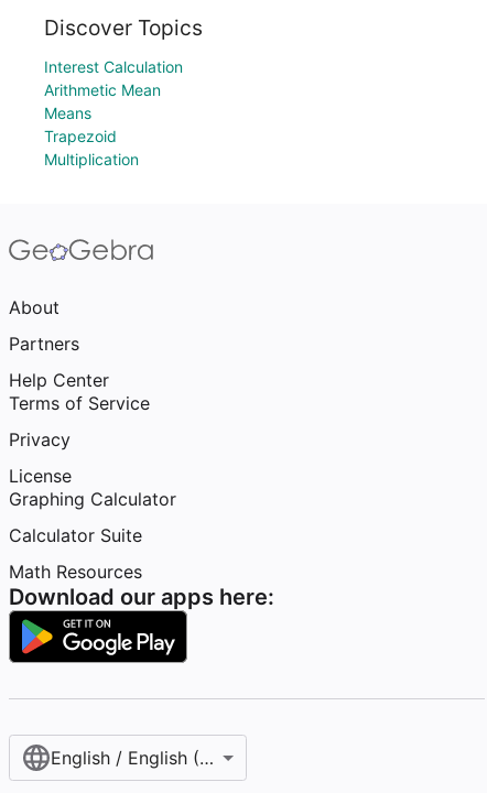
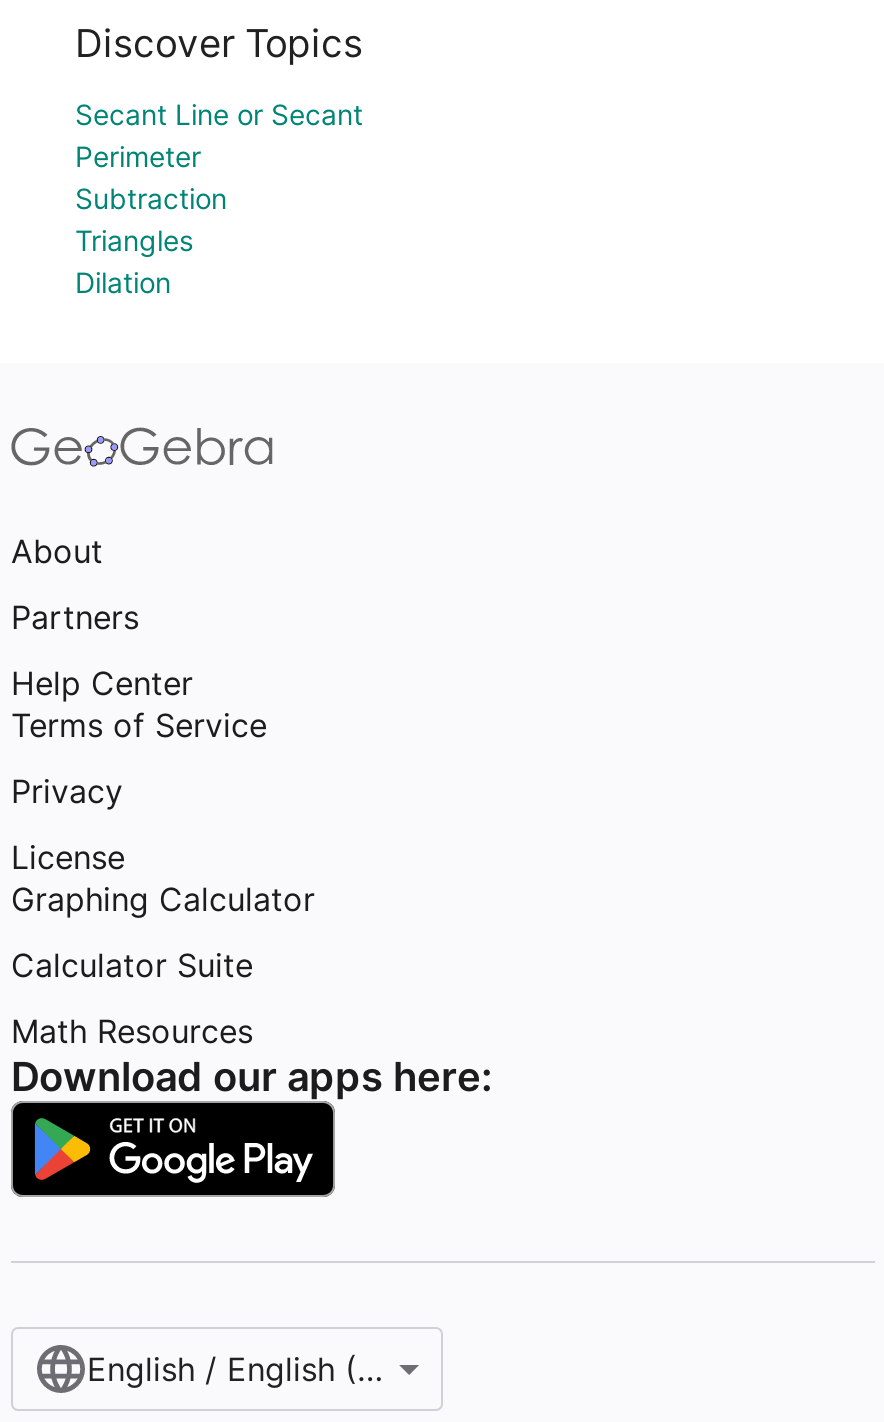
[44,57,183,169] Interest Calculation | Arithmetic Mean | Means | Trapezoid | Multiplication -> [75,97,363,299] Secant Line or Secant | Perimeter | Subtraction | Triangles | Dilation

